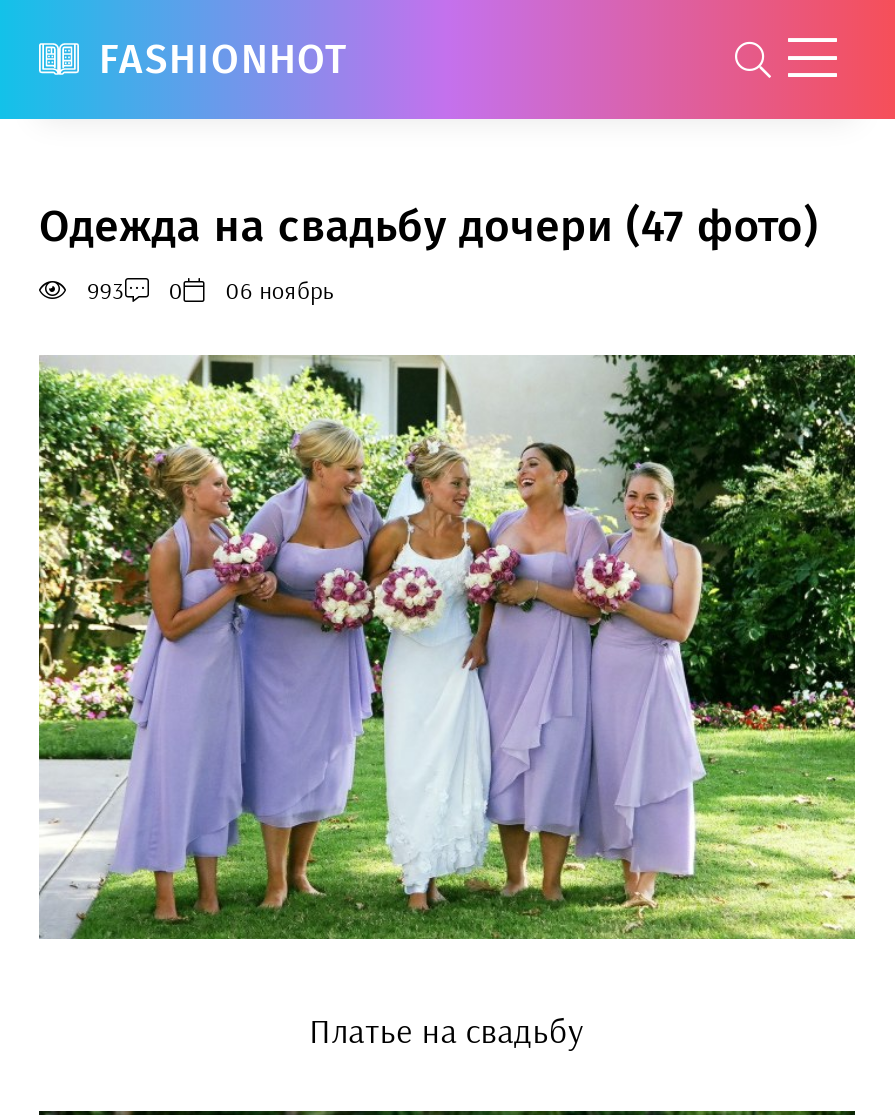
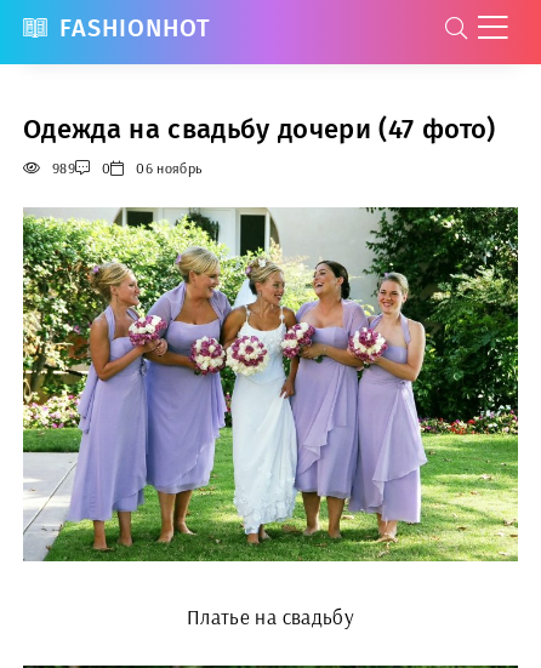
[87,275,333,305] 993 0 06 ноябрь -> [52,159,202,177] 989 0 06 ноябрь

